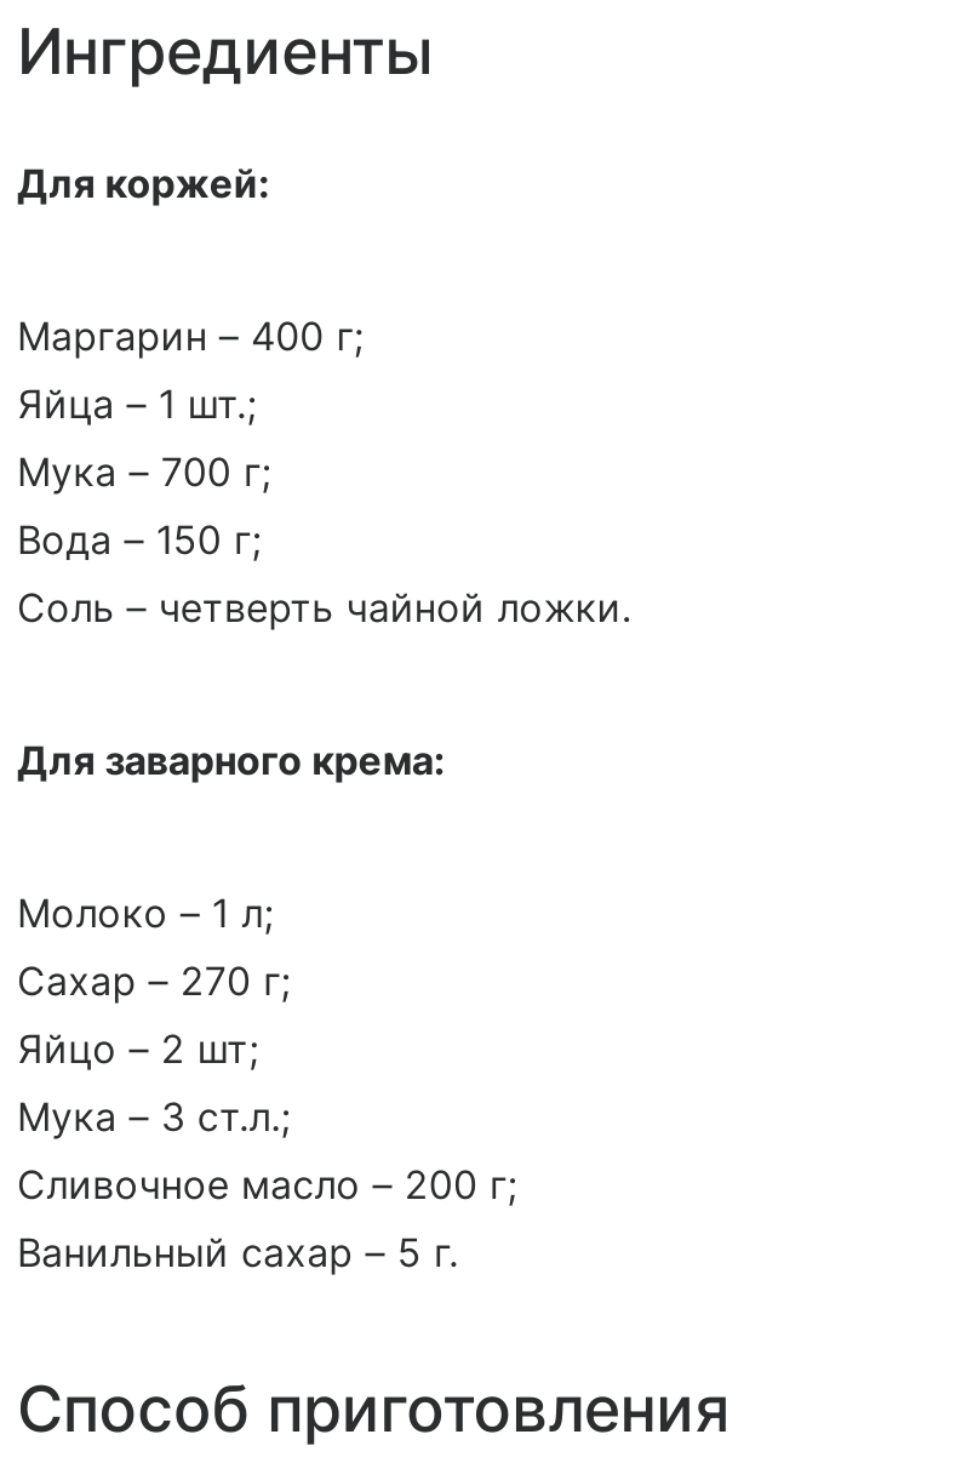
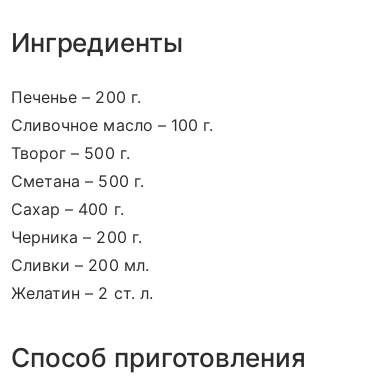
[17,158,631,1275] Для коржей: | Маргарин – 400 г; | Яйца – 1 шт.; | Мука – 700 г; | Вода – 150 г; | Соль – четверть чайной ложки. | Для заварного крема: | Молоко – 1 л; | Сахар – 270 г; | Яйцо – 2 шт; | Мука – 3 ст.л.; | Сливочное масло – 200 г; | Ванильный сахар – 5 г. -> [11,87,213,303] Печенье – 200 г. | Сливочное масло – 100 г. | Творог – 500 г. | Сметана – 500 г. | Сахар – 400 г. | Черника – 200 г. | Сливки – 200 мл. | Желатин – 2 ст. л.

